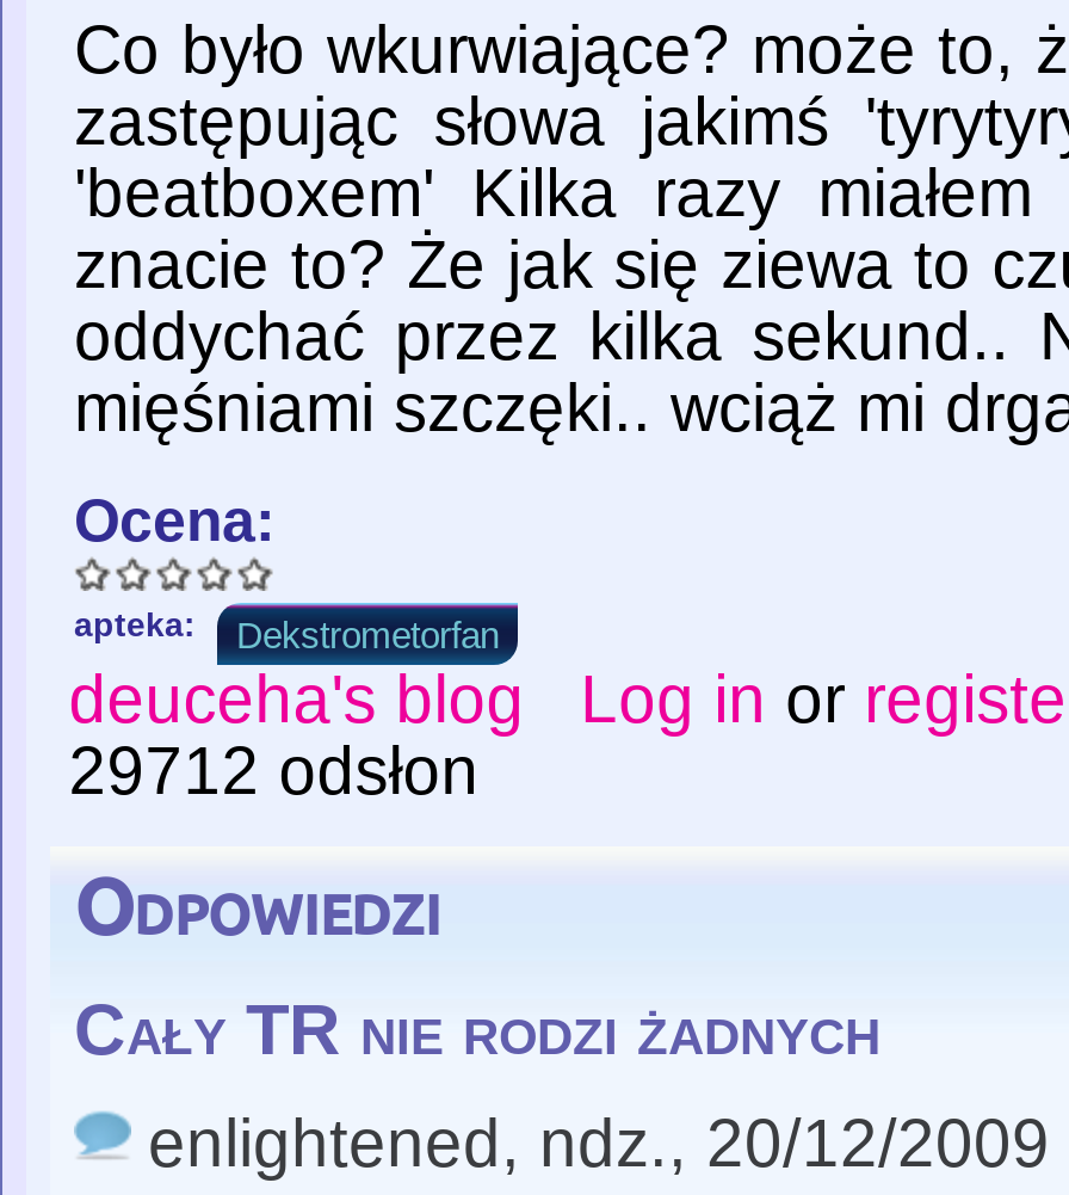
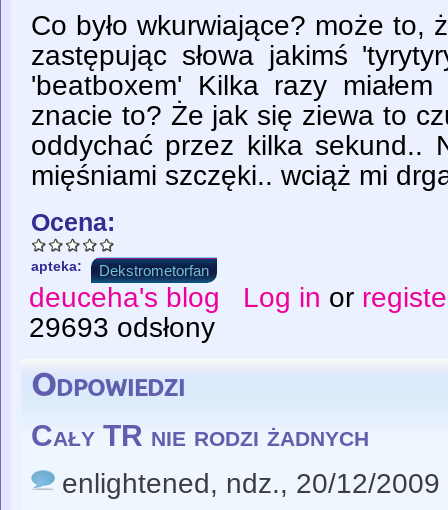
[68,734,479,808] 29712 odsłon -> [29,312,215,343] 29693 odsłony

